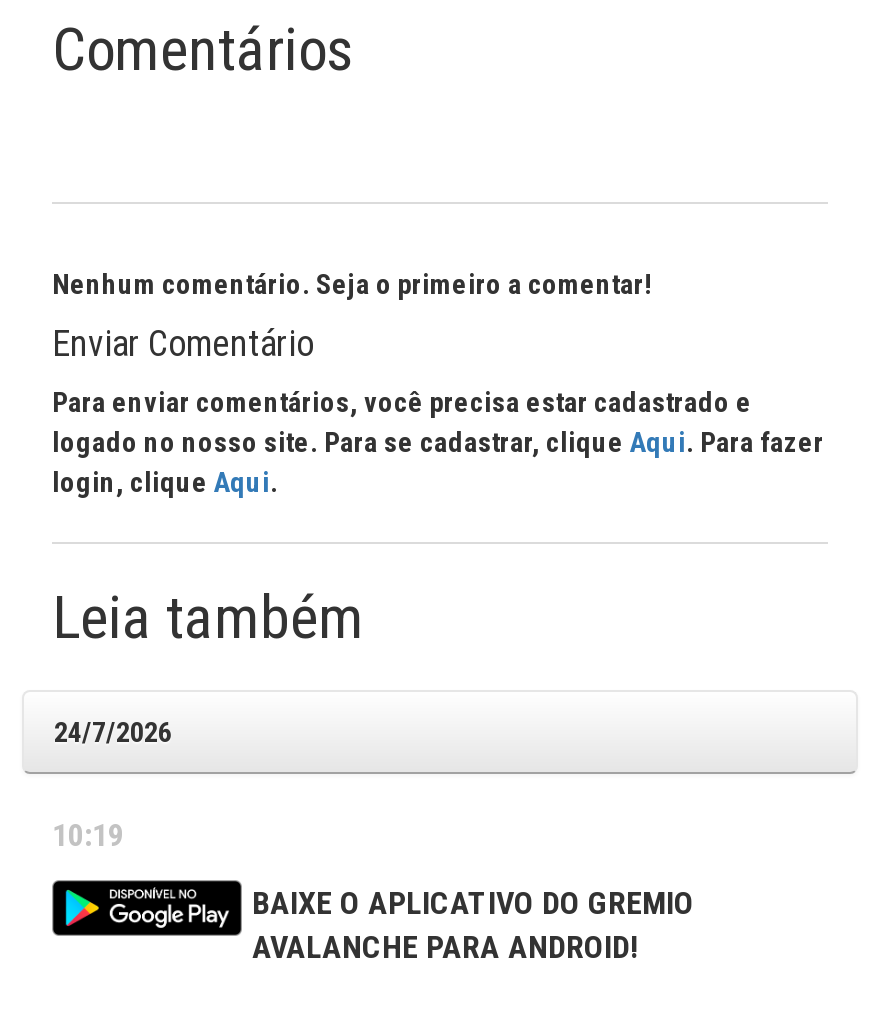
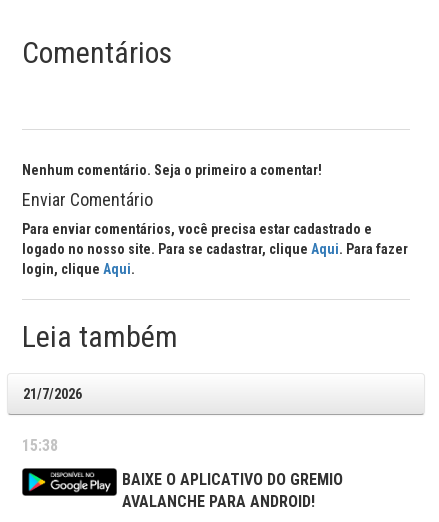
[54,716,172,748] 24/7/2026 -> [23,386,82,402] 21/7/2026
[52,816,124,854] 10:19 -> [22,436,58,455] 15:38

